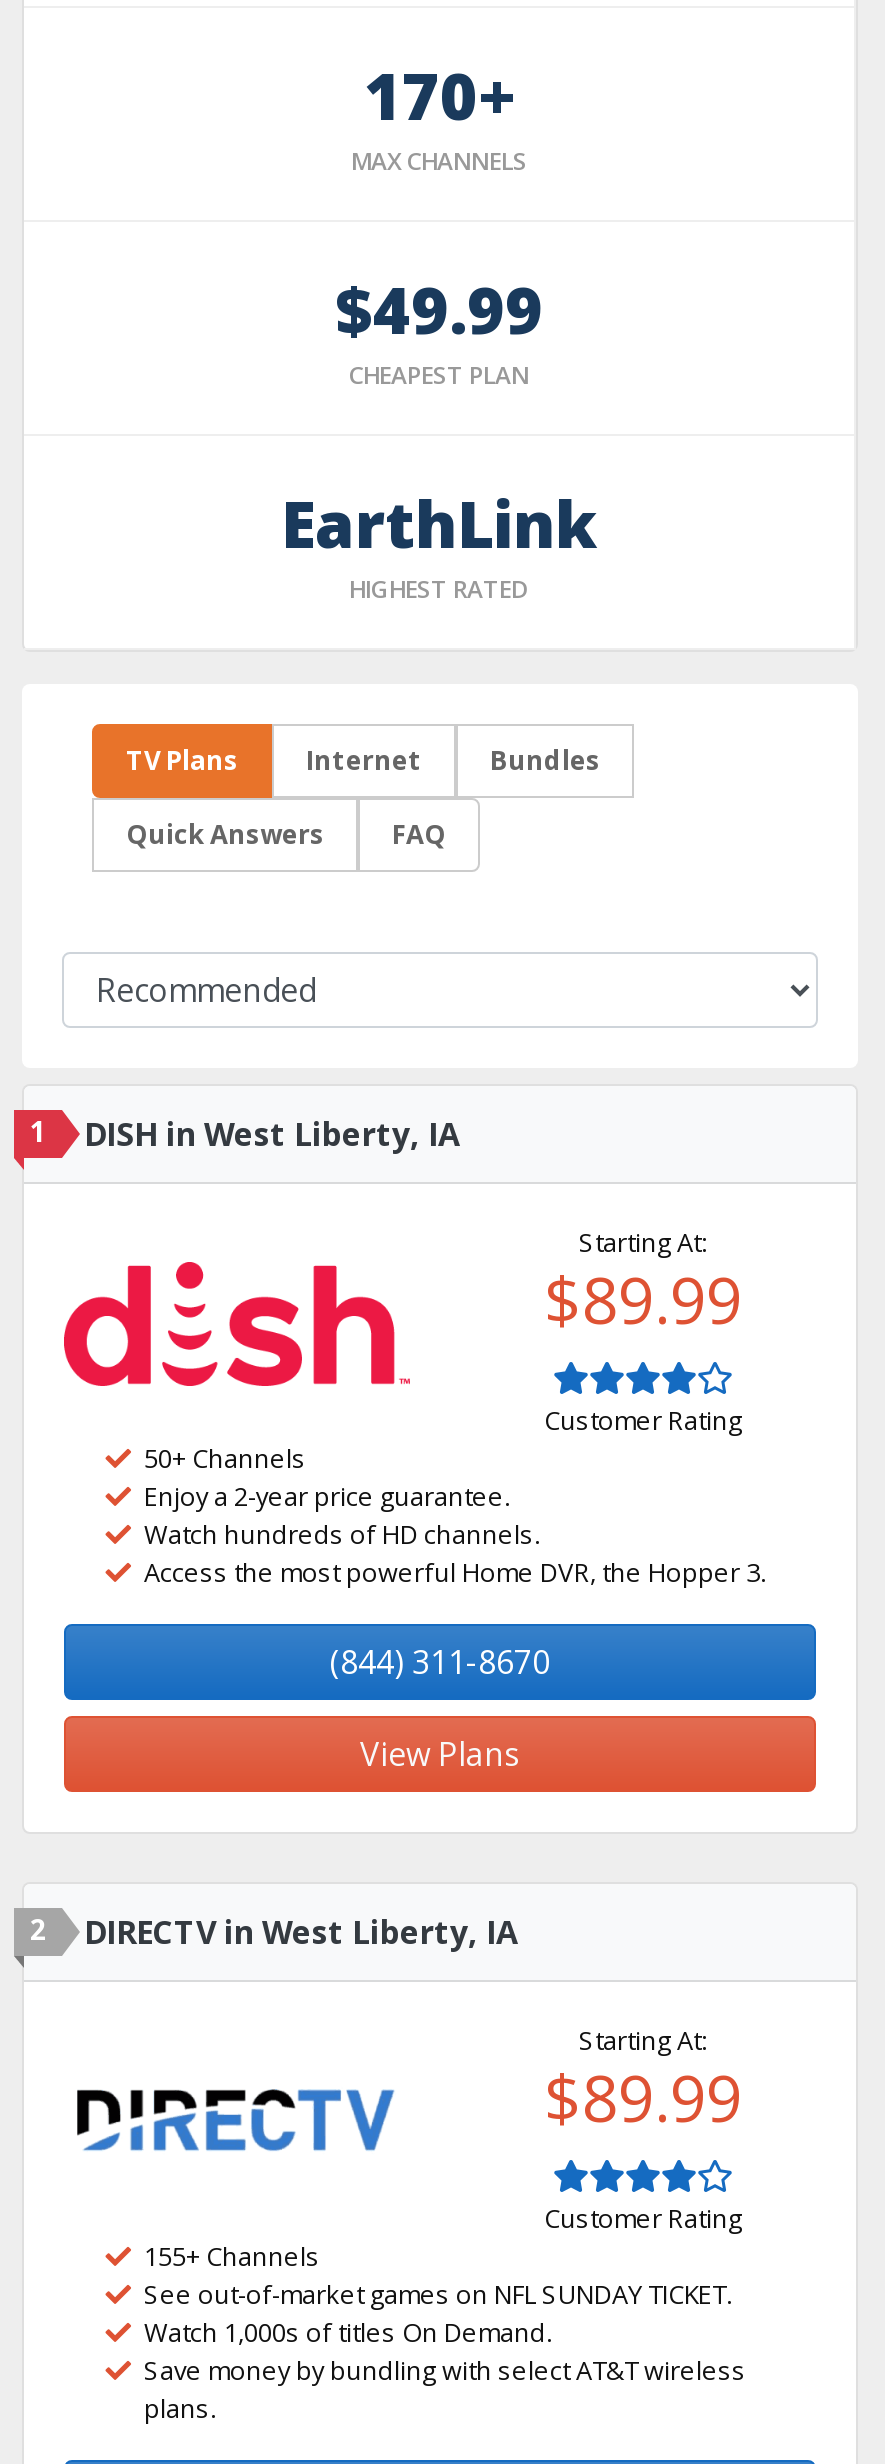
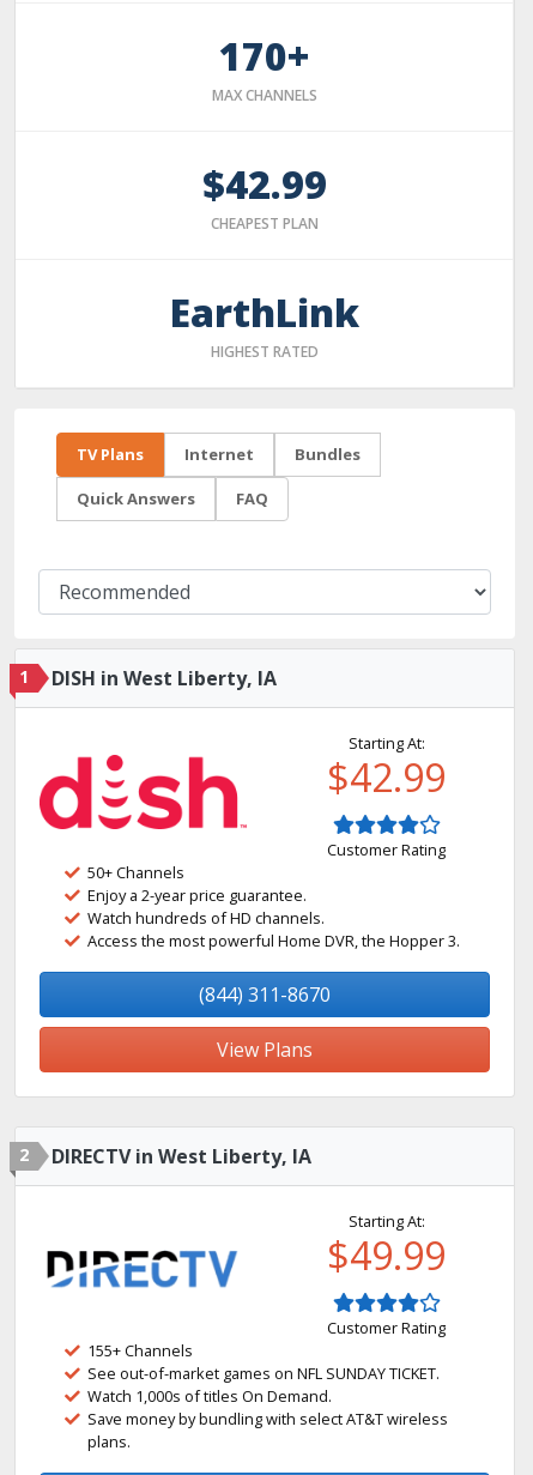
[335,266,543,352] $49.99 -> [202,158,326,210] $42.99
[544,1256,742,1342] $89.99 -> [327,751,446,803] $42.99
[544,2054,742,2140] $89.99 -> [327,1229,446,1281] $49.99

